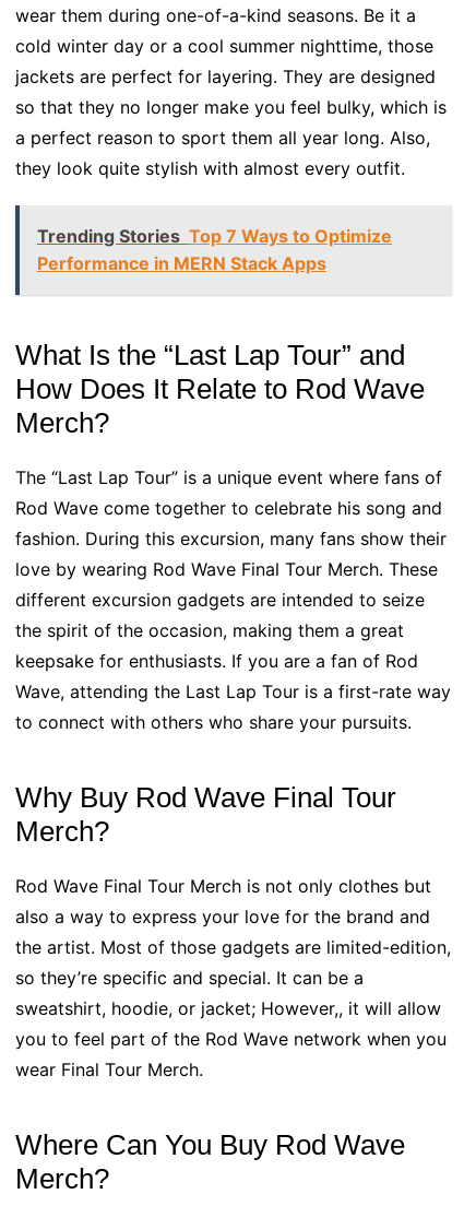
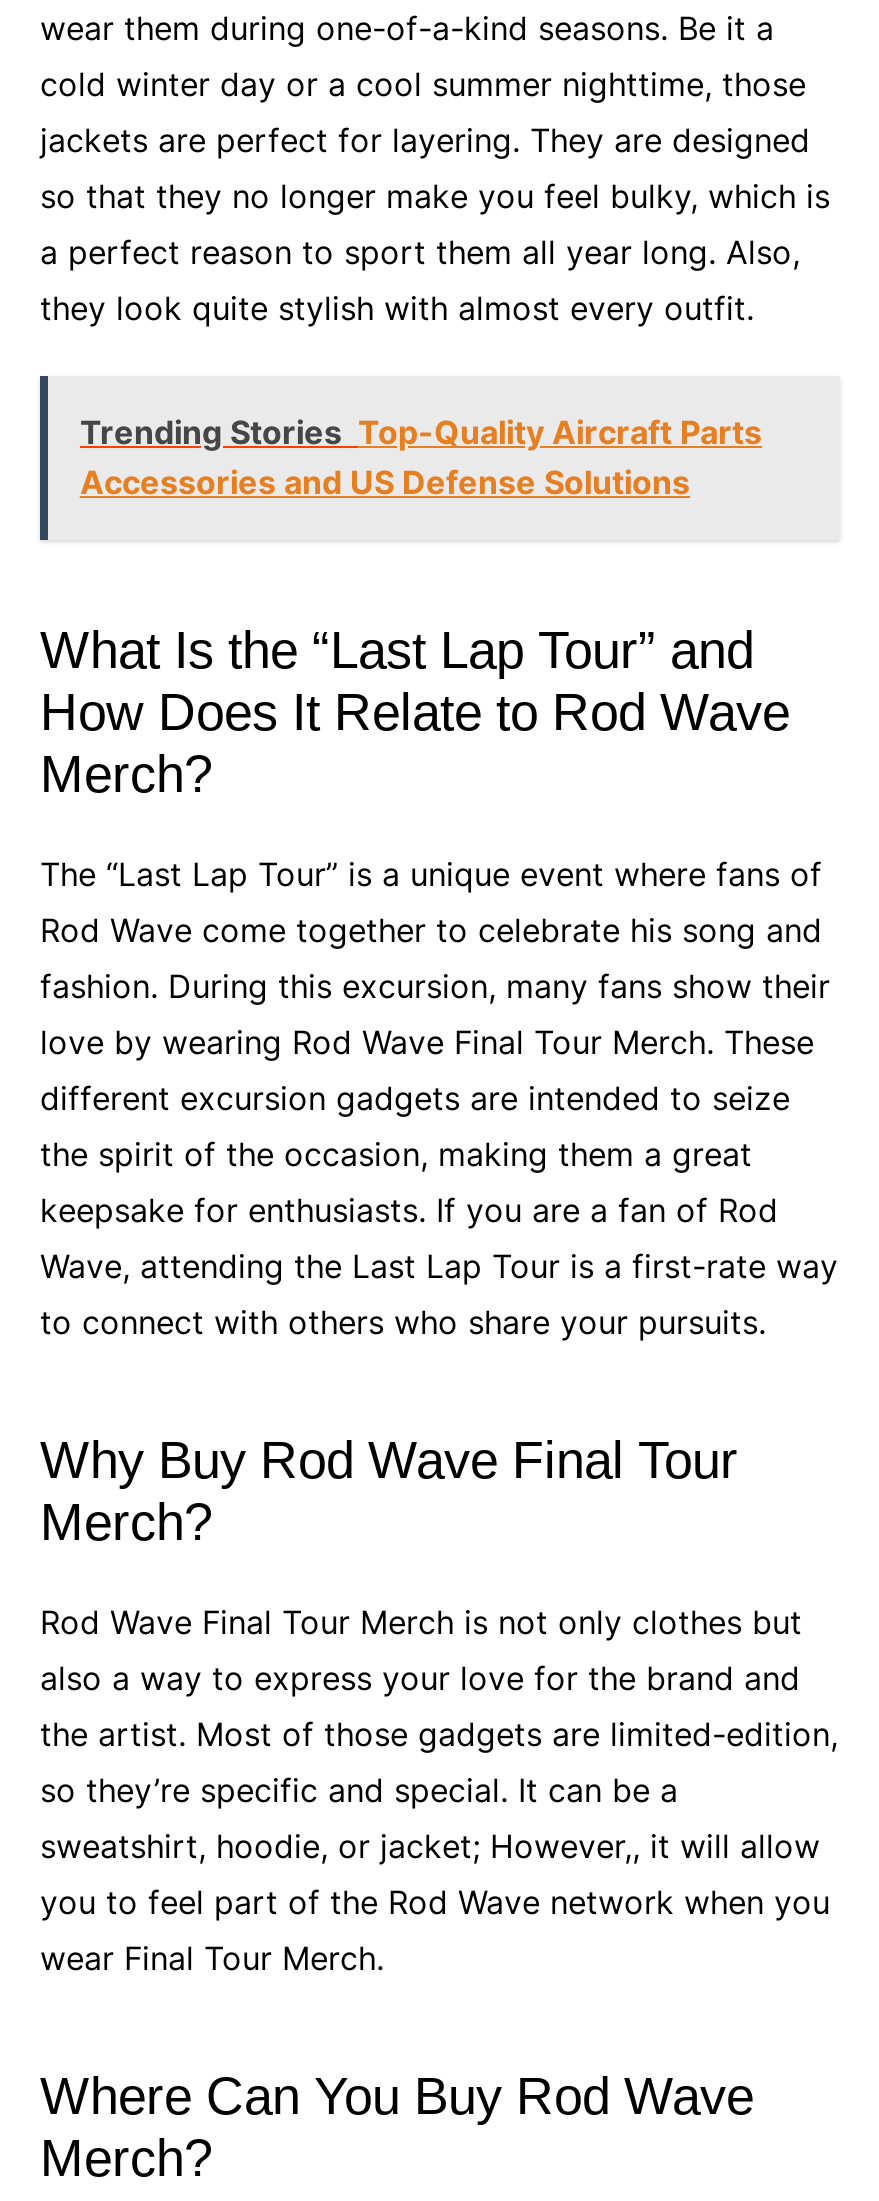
[37,225,392,274] Trending Stories Top 7 Ways to Optimize | Performance in MERN Stack Apps -> [80,411,762,501] Trending Stories Top-Quality Aircraft Parts | Accessories and US Defense Solutions

